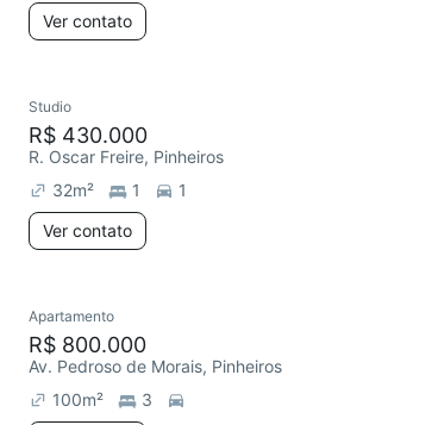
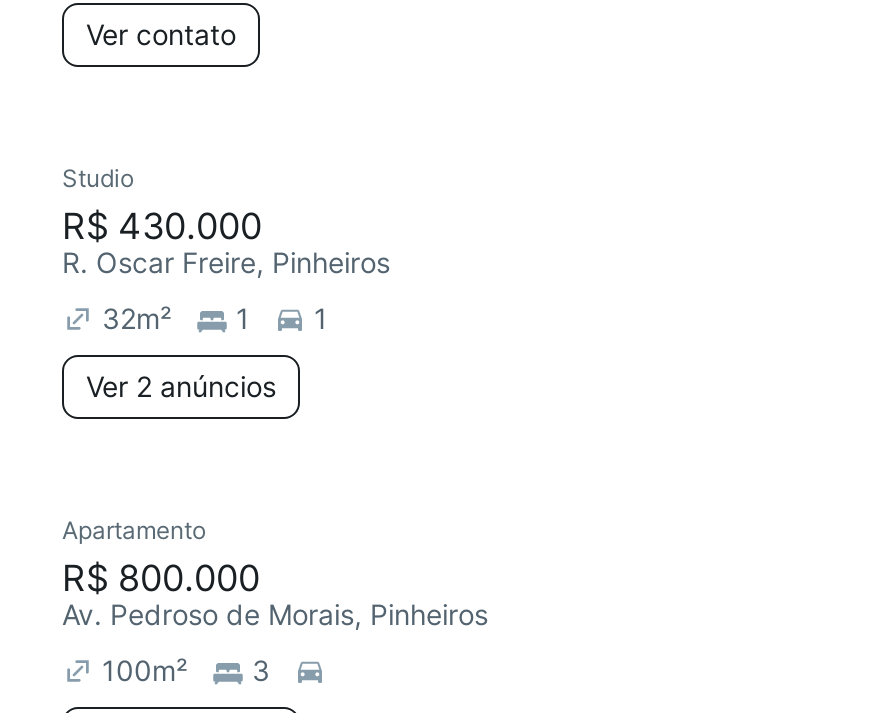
[43,220,132,240] Ver contato -> [86,369,276,403] Ver 2 anúncios

